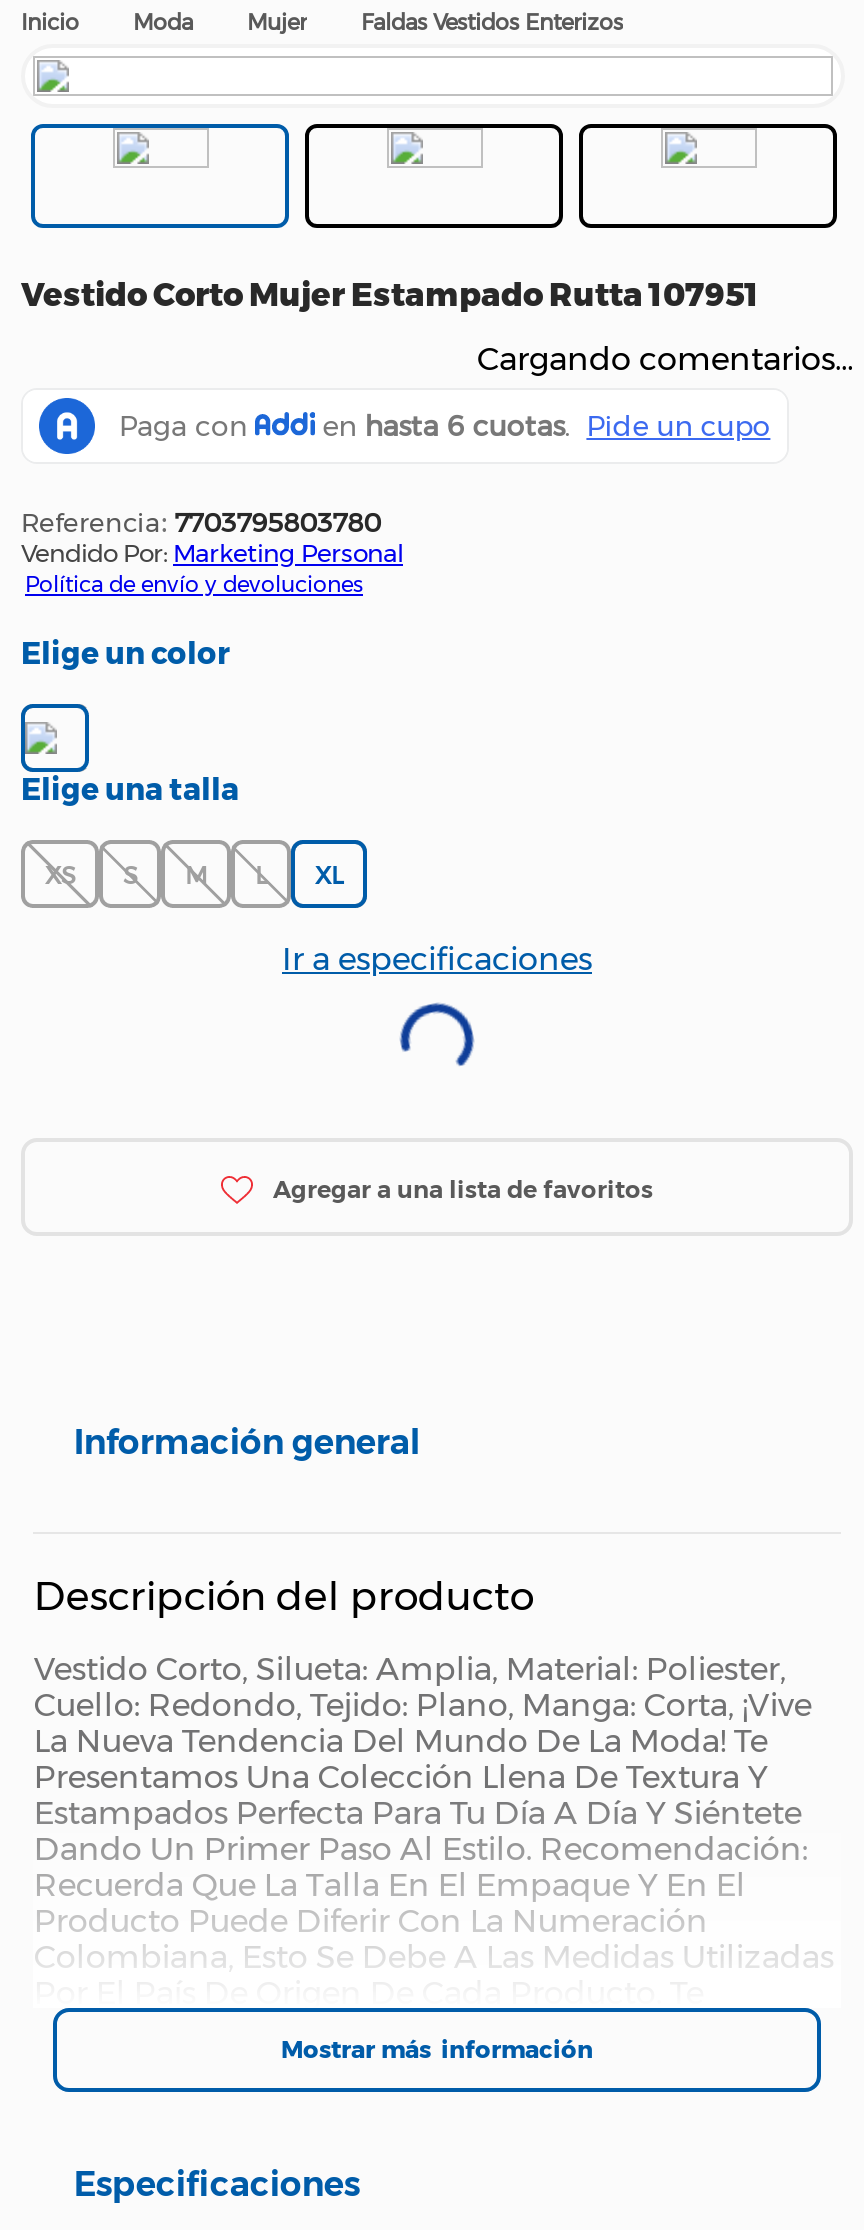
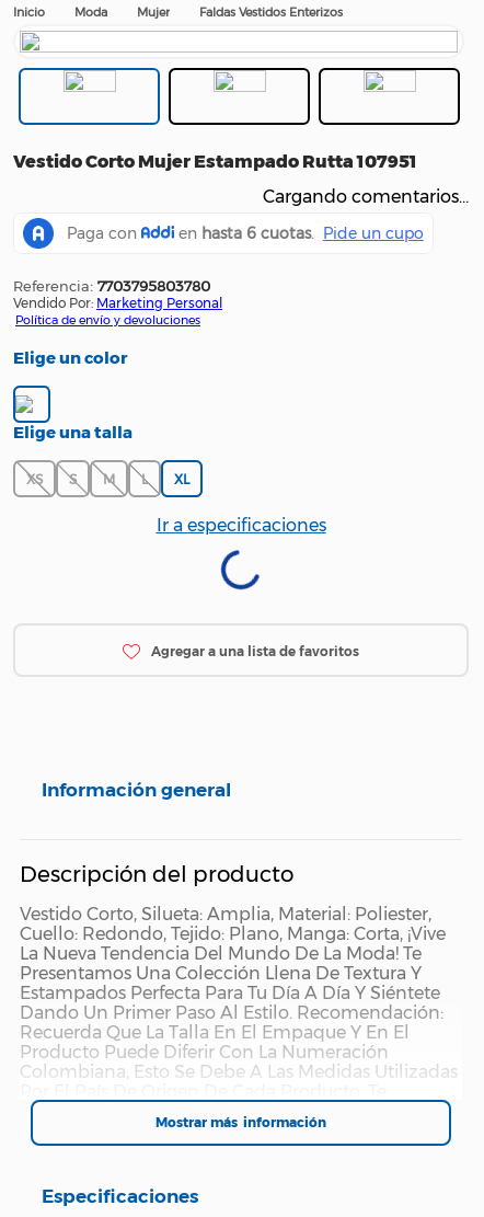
[405,1002,477,1076] [image] -> [222,550,261,592] [image]

